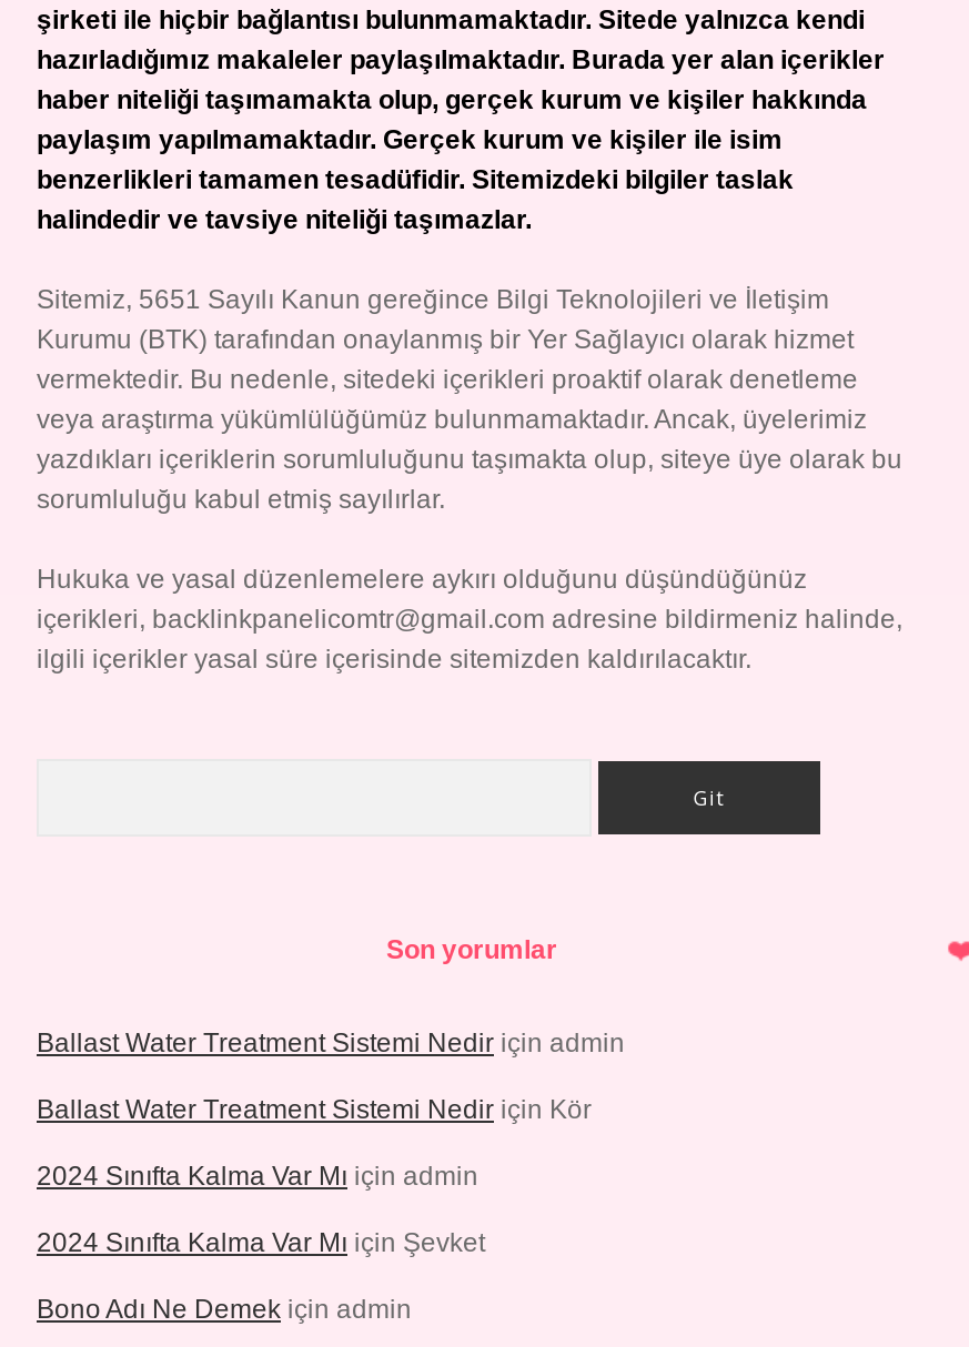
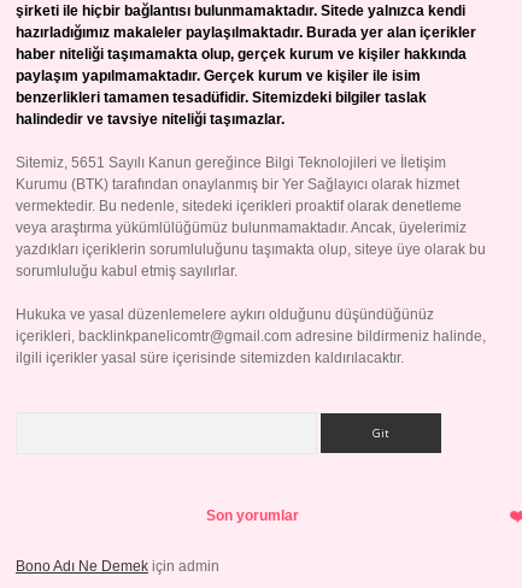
[37,1027,625,1258] Ballast Water Treatment Sistemi Nedir için admin | Ballast Water Treatment Sistemi Nedir için Kör | 2024 Sınıfta Kalma Var Mı için admin | 2024 Sınıfta Kalma Var Mı için Şevket -> none

